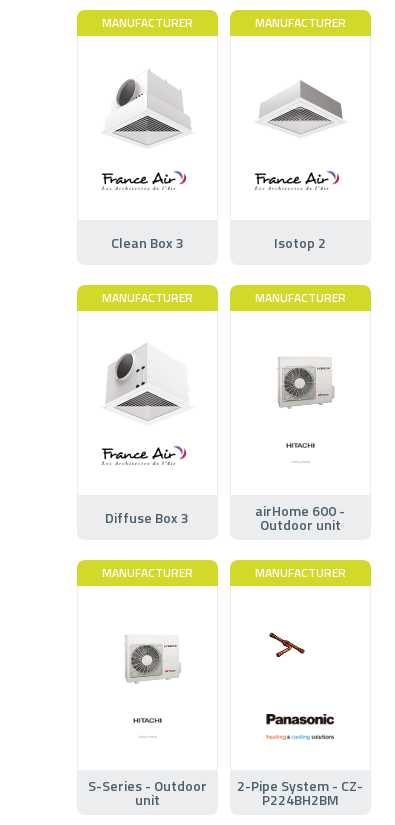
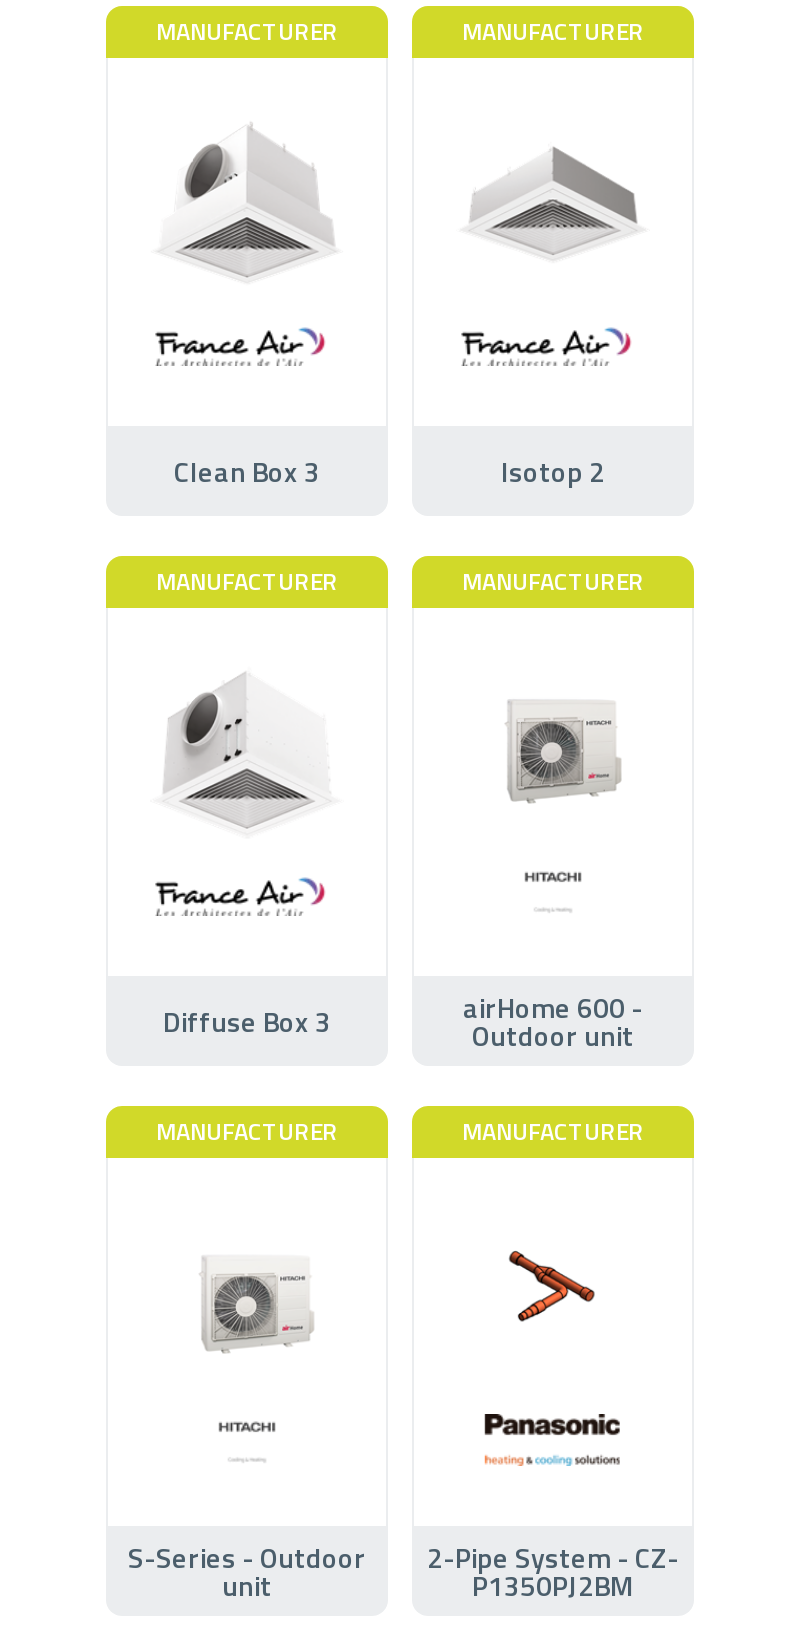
[268,632,321,667] [image] -> [492,1250,596,1324] [image]
[262,789,339,810] P224BH2BM -> [472,1563,634,1605] P1350PJ2BM

